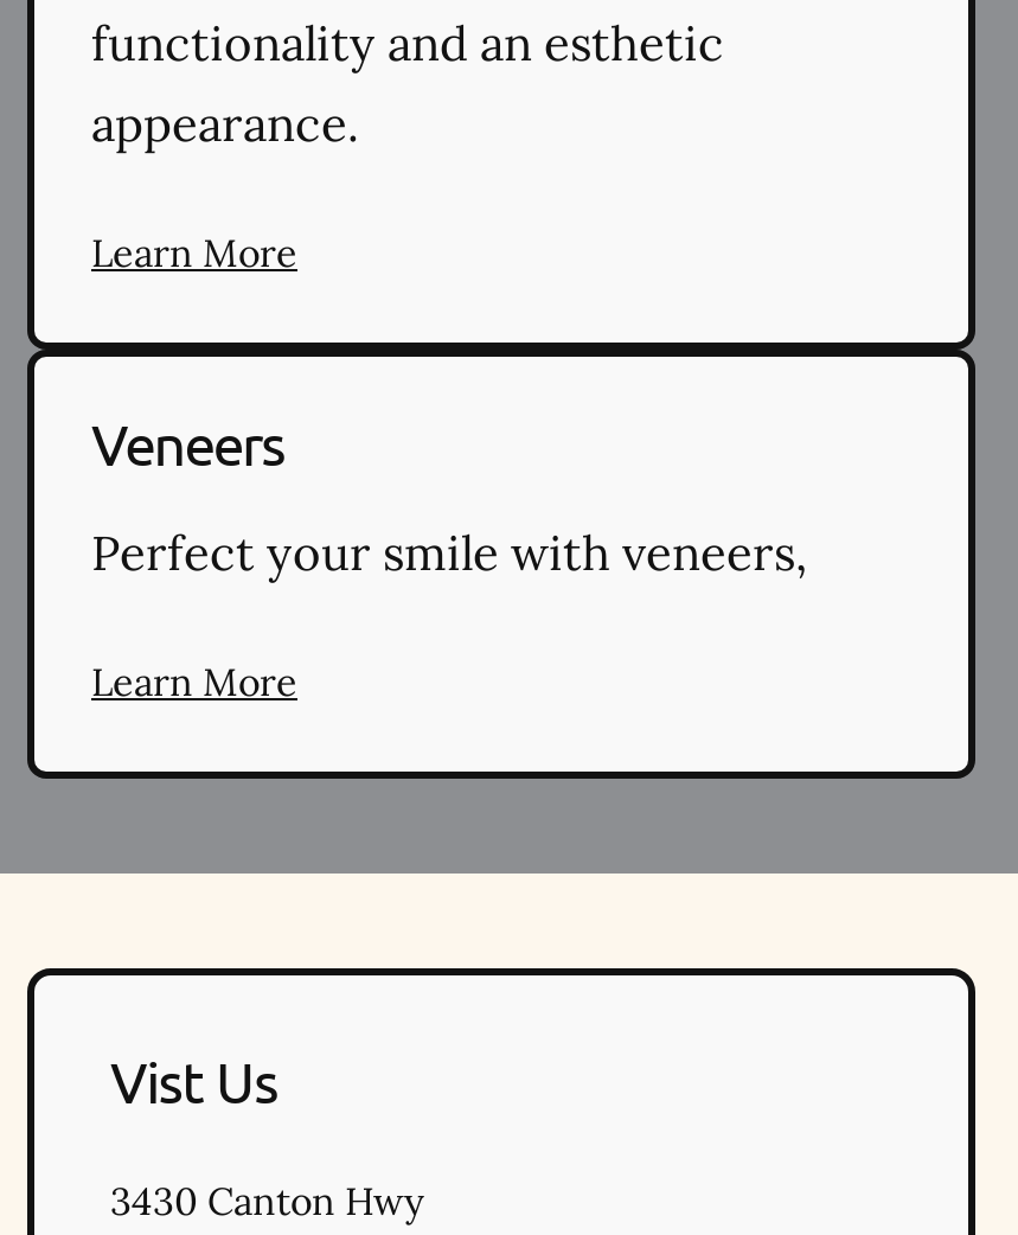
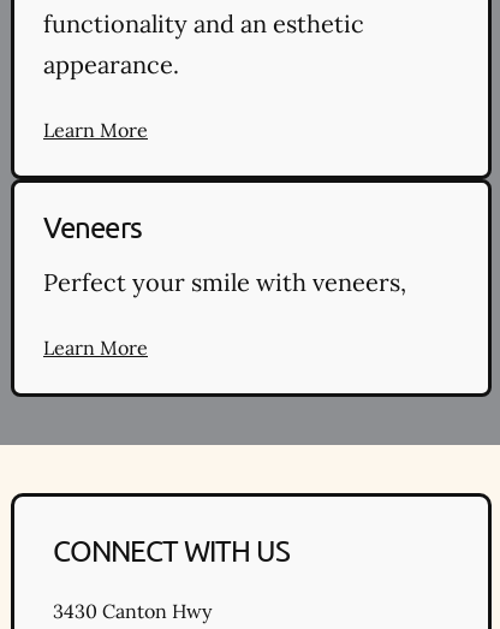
[110,1045,278,1114] Vist Us -> [53,532,290,567] CONNECT WITH US

